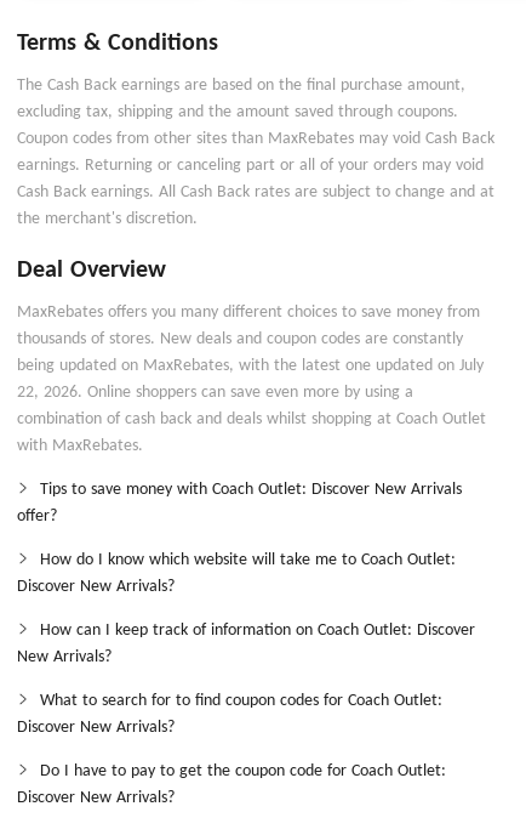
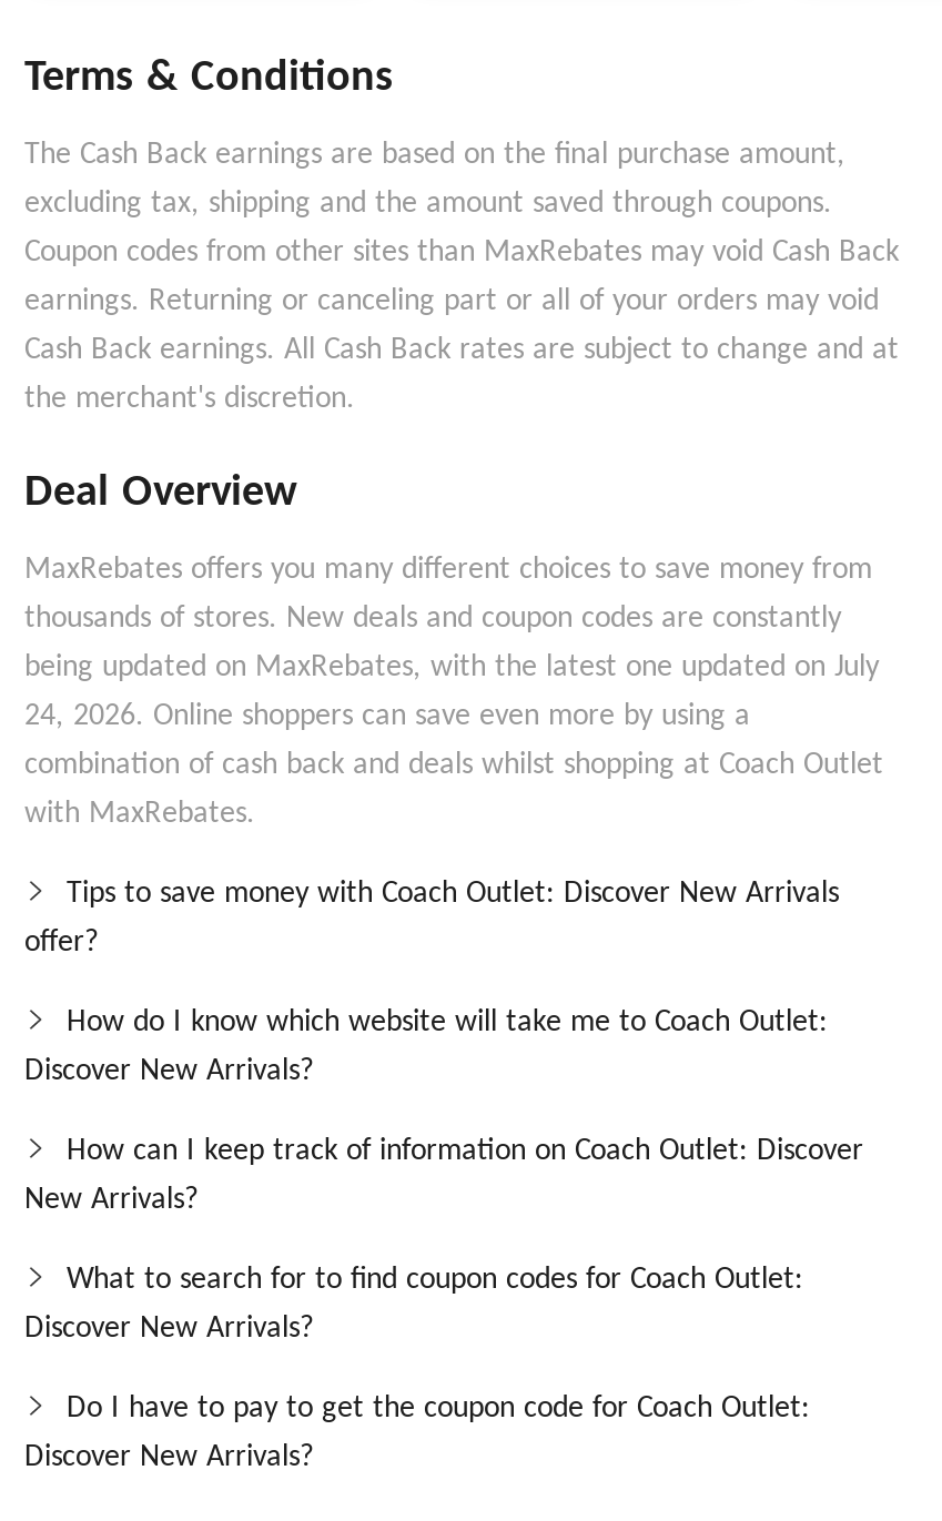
[17,384,413,402] 22, 2026. Online shoppers can save even more by using a -> [24,700,750,733] 24, 2026. Online shoppers can save even more by using a

